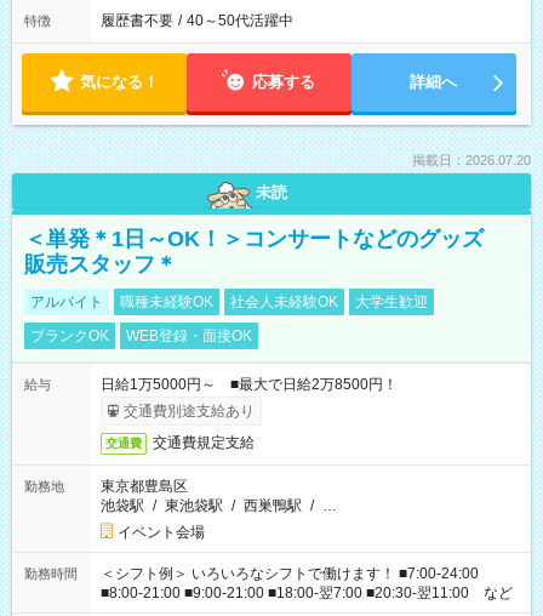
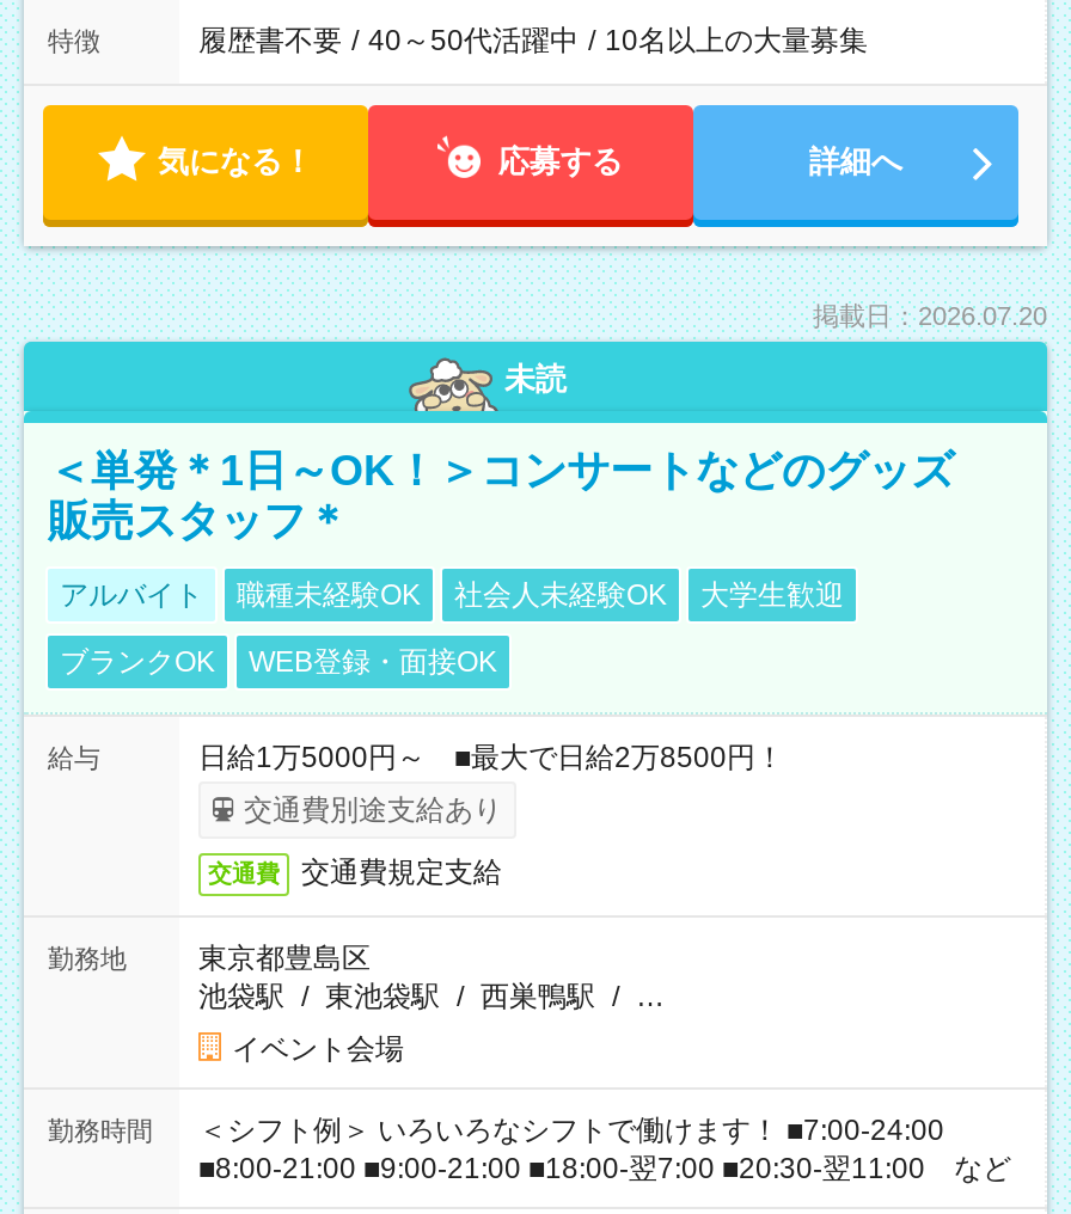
[101,12,293,29] 履歴書不要 / 40～50代活躍中 -> [198,24,868,57] 履歴書不要 / 40～50代活躍中 / 10名以上の大量募集

